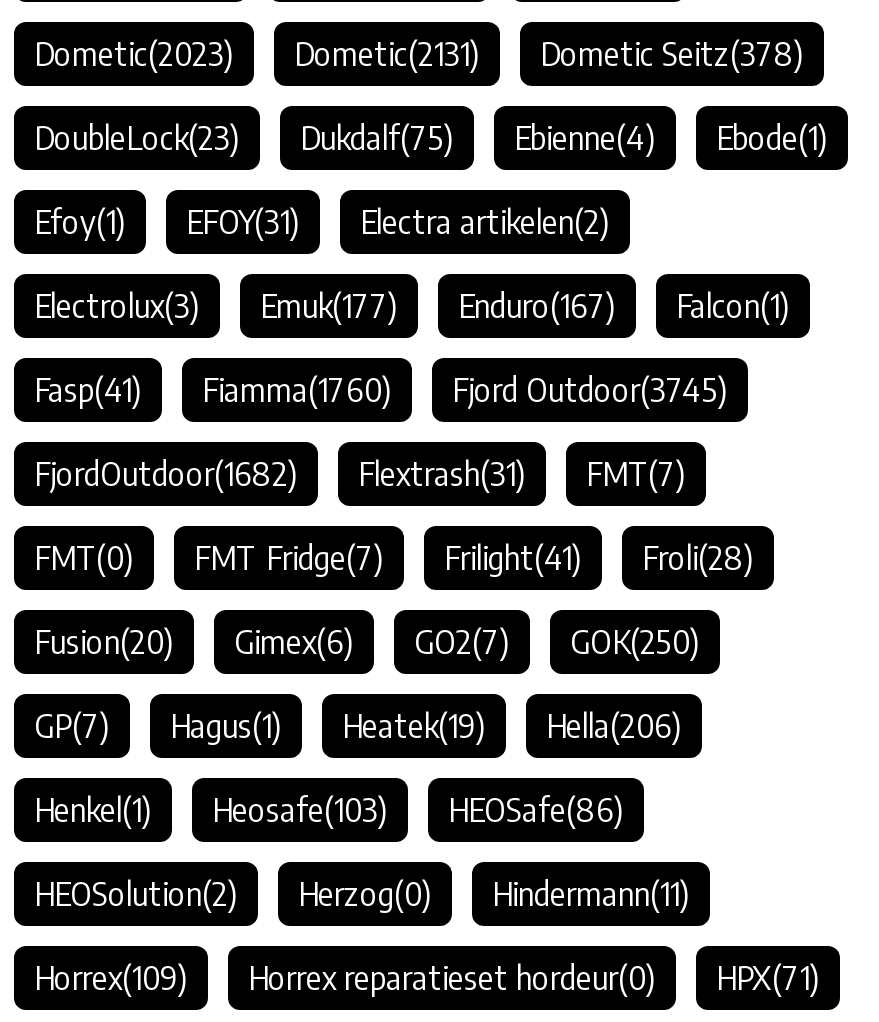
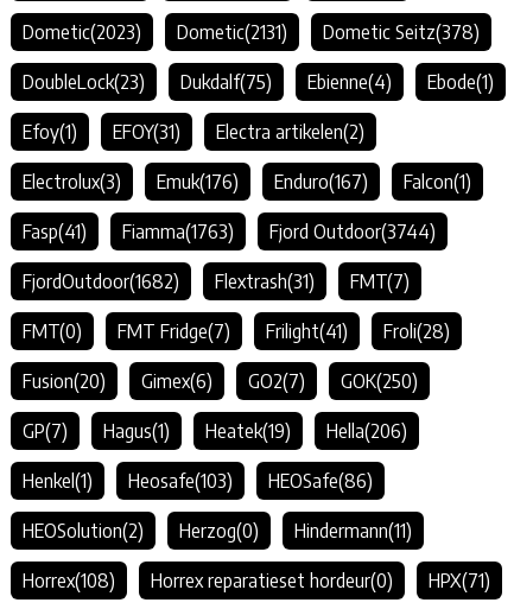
[34,286,790,326] Electrolux(3) Emuk(177) Enduro(167) Falcon(1) -> [23,170,471,194] Electrolux(3) Emuk(176) Enduro(167) Falcon(1)
[202,370,392,410] Fiamma(1760) -> [122,220,234,243] Fiamma(1763)
[452,370,728,410] Fjord Outdoor(3745) -> [269,220,436,243] Fjord Outdoor(3744)
[34,958,820,998] Horrex(109) Horrex reparatieset hordeur(0) HPX(71) -> [23,569,490,592] Horrex(108) Horrex reparatieset hordeur(0) HPX(71)

